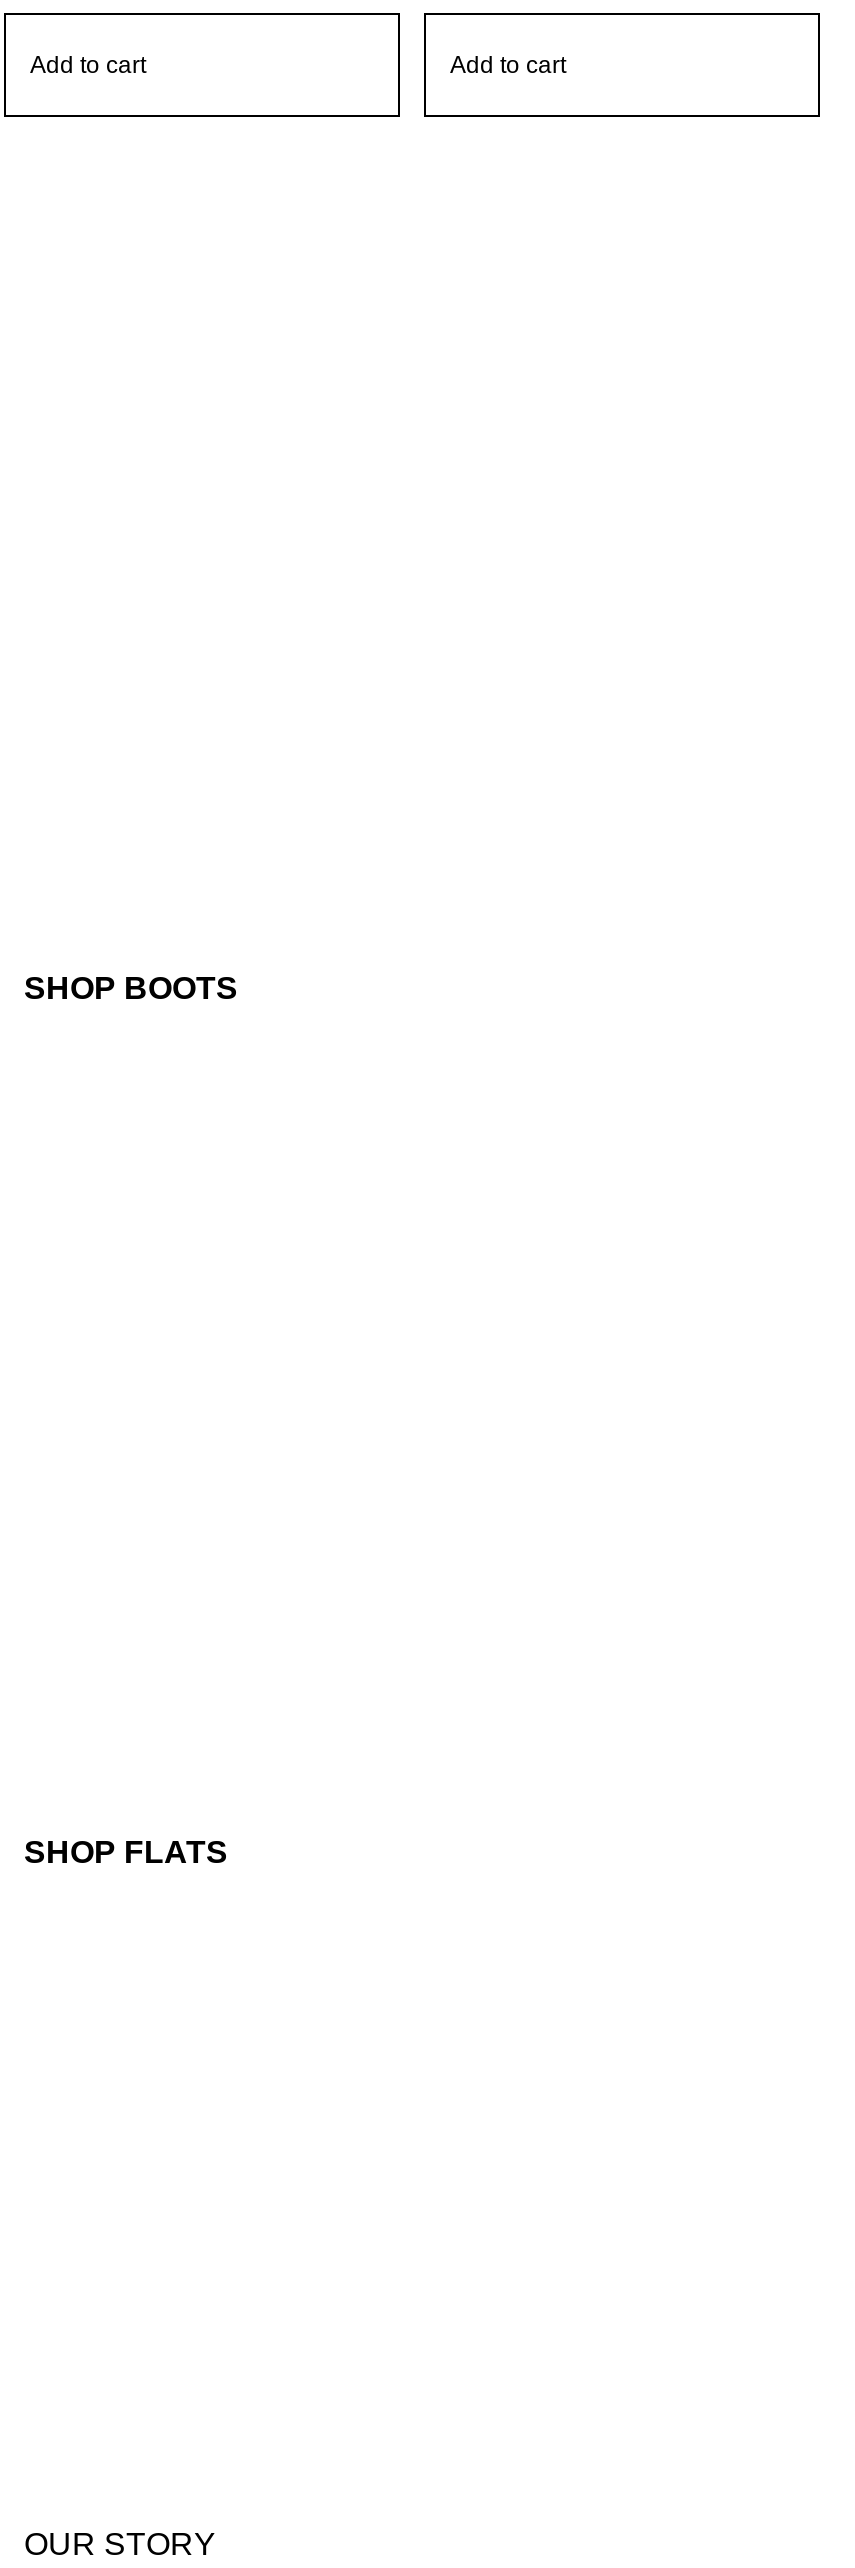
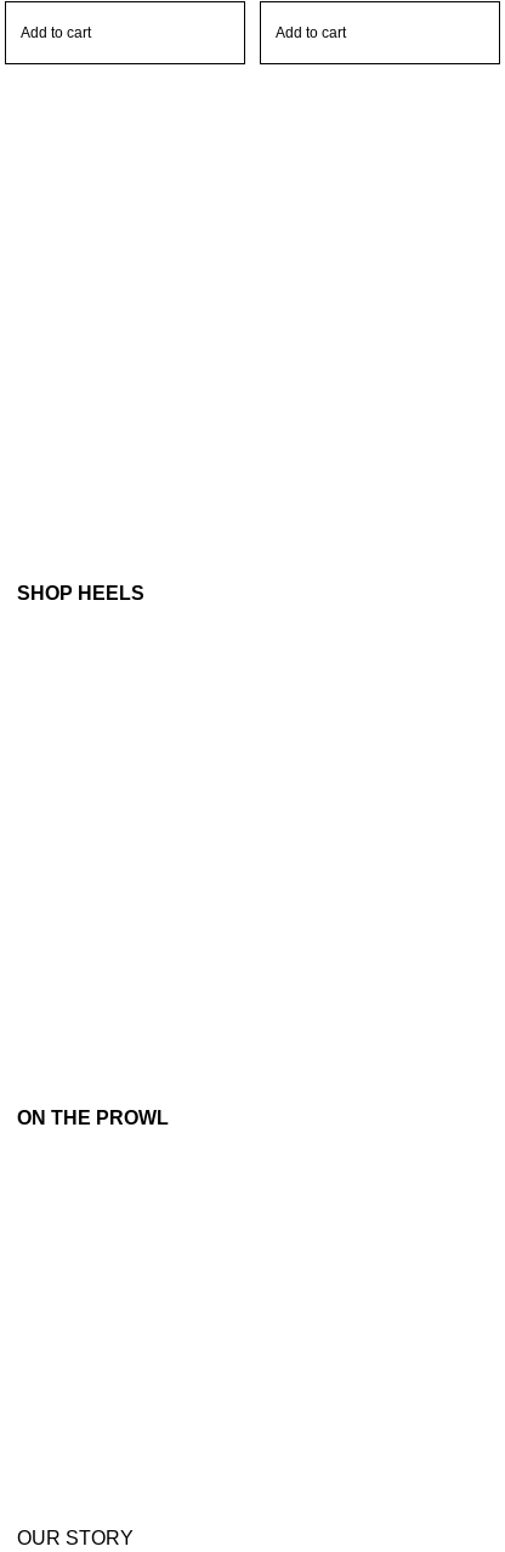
[24,971,238,1005] SHOP BOOTS -> [17,582,144,603] SHOP HEELS
[24,1835,228,1869] SHOP FLATS -> [17,1107,169,1128] ON THE PROWL

